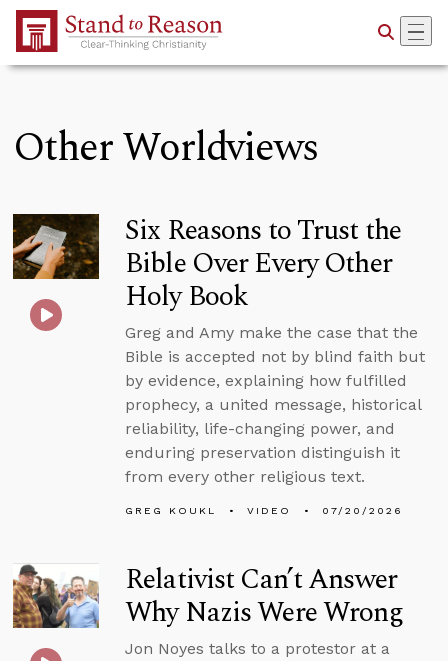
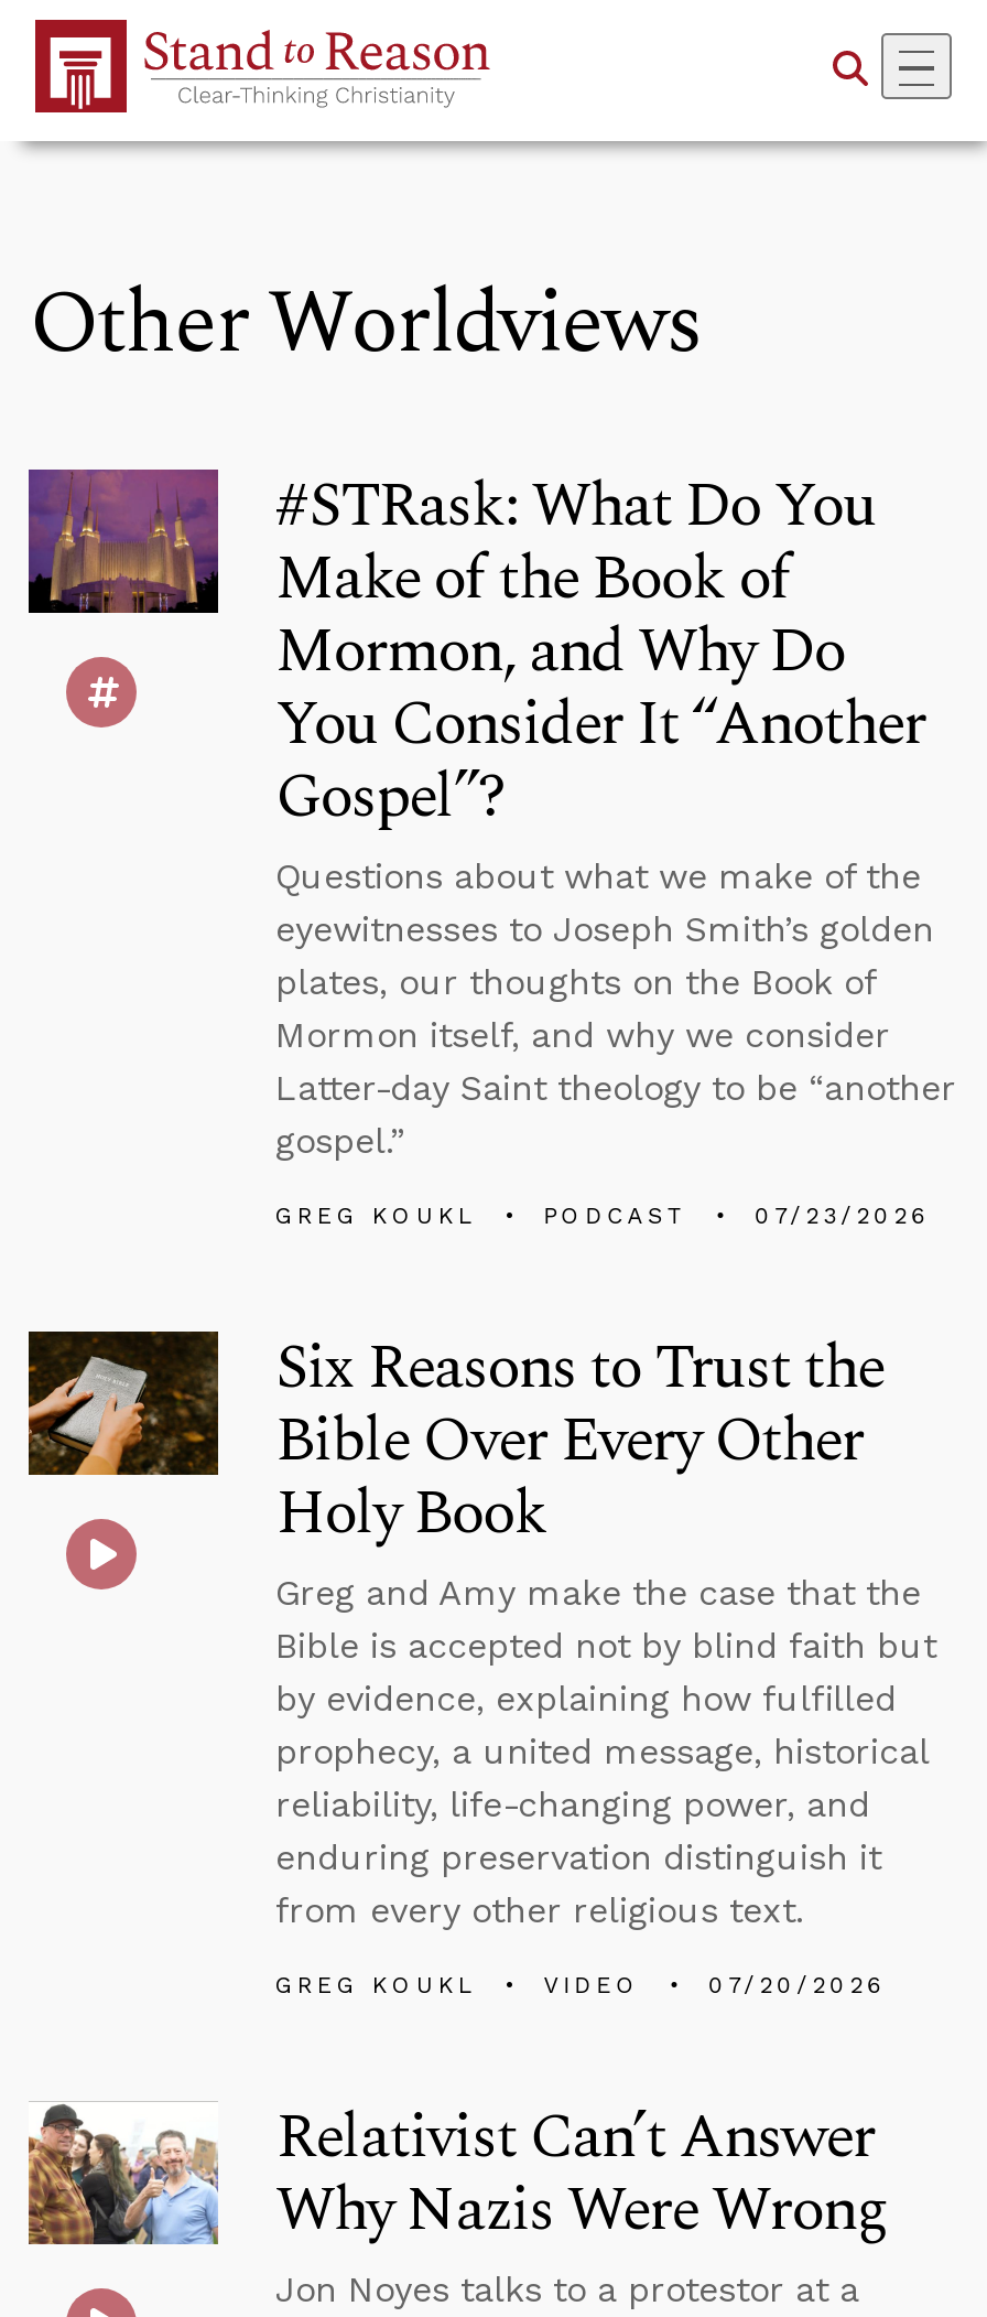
none -> [26,459,956,1230] [image] | #STRask: What Do You | Make of the Book of | Mormon, and Why Do | You Consider It “Another | Gospel”? | Questions about what we make of the | eyewitnesses to Joseph Smith’s golden | plates, our thoughts on the Book of | Mormon itself, and why we consider | Latter-day Saint theology to be “another | gospel.” | GREG KOUKL | PODCAST | 07/23/2026

